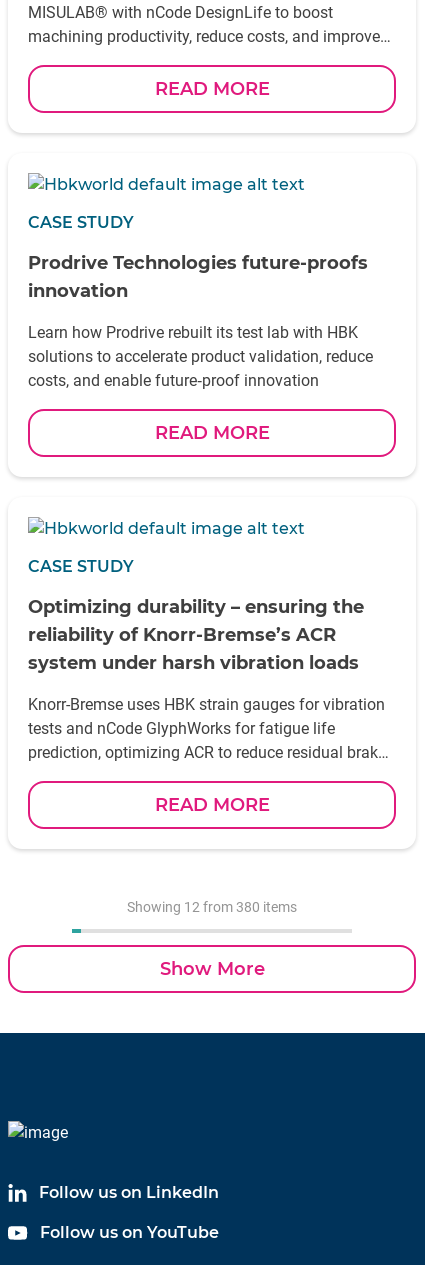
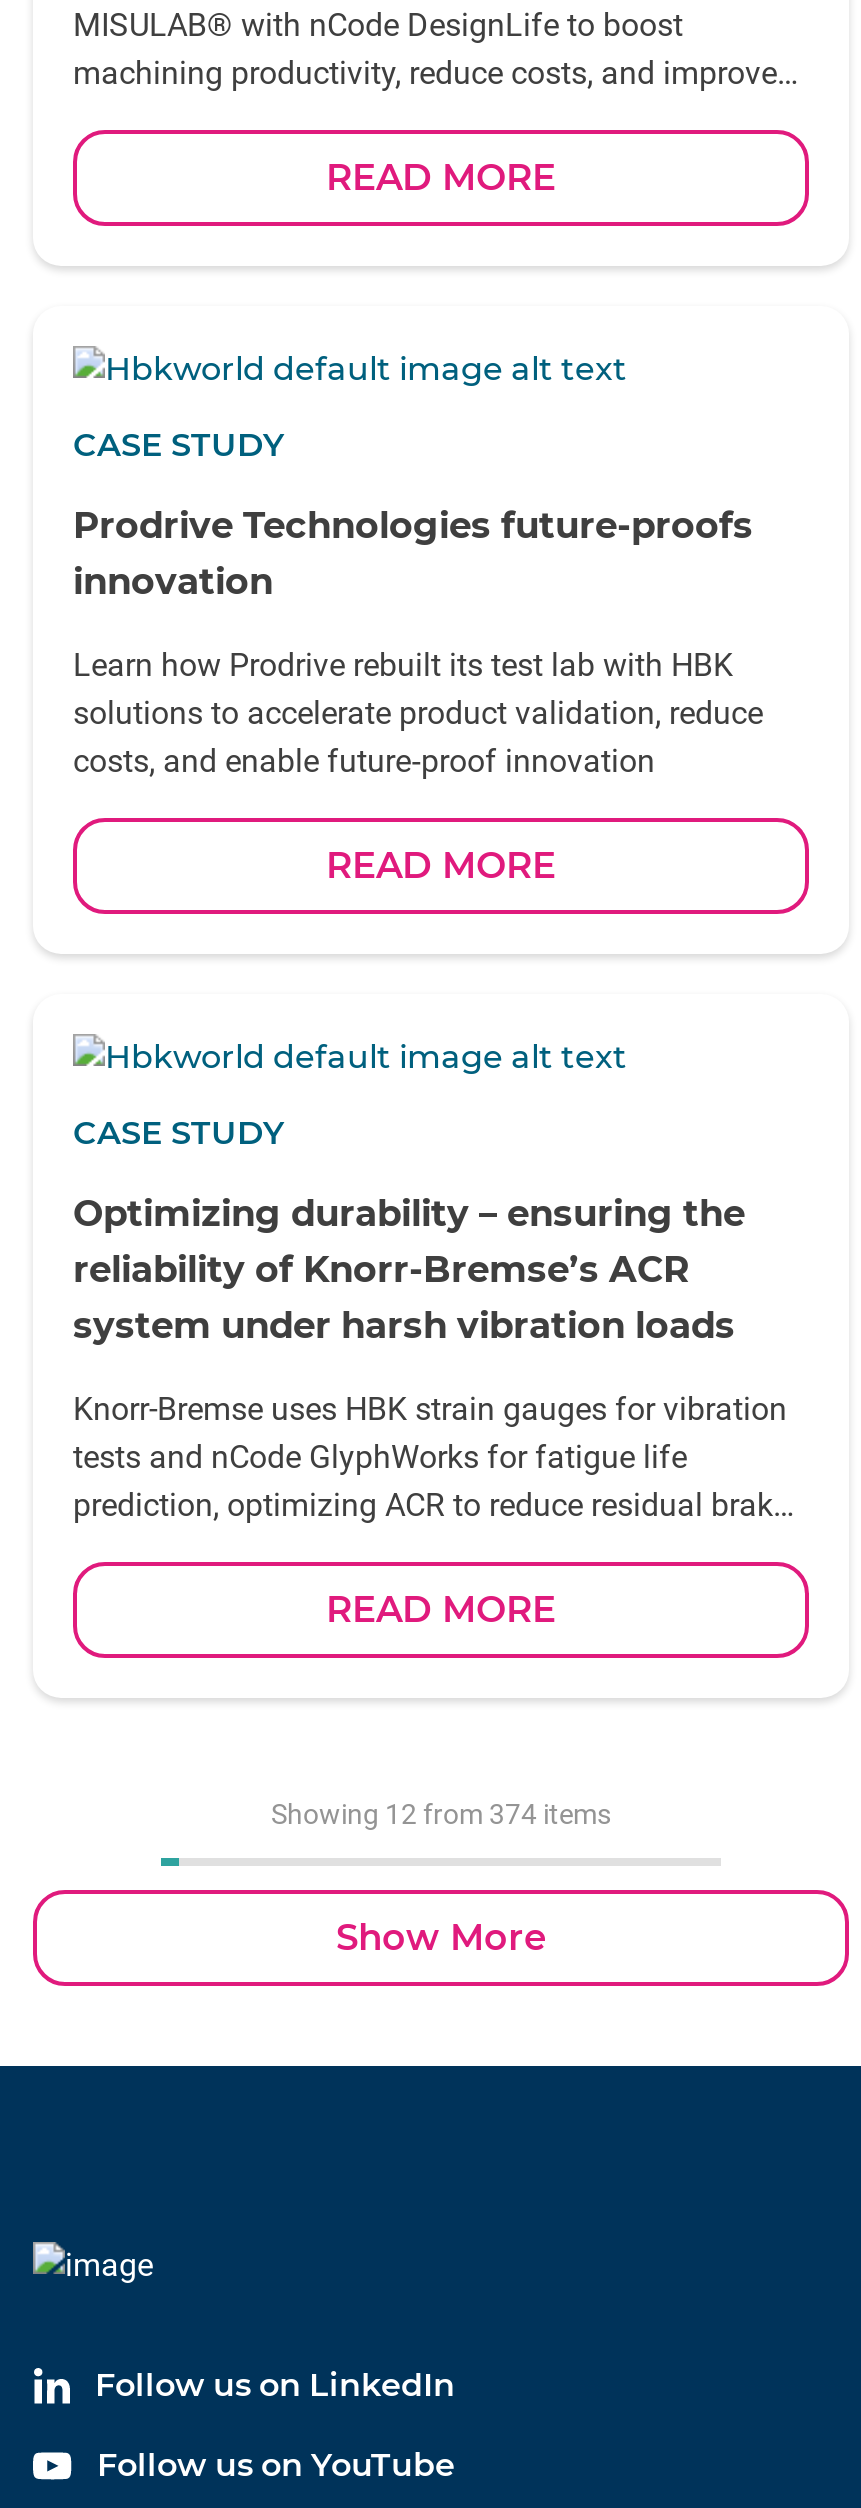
[127,899,297,915] Showing 12 from 380 items -> [271,1798,611,1830] Showing 12 from 374 items

